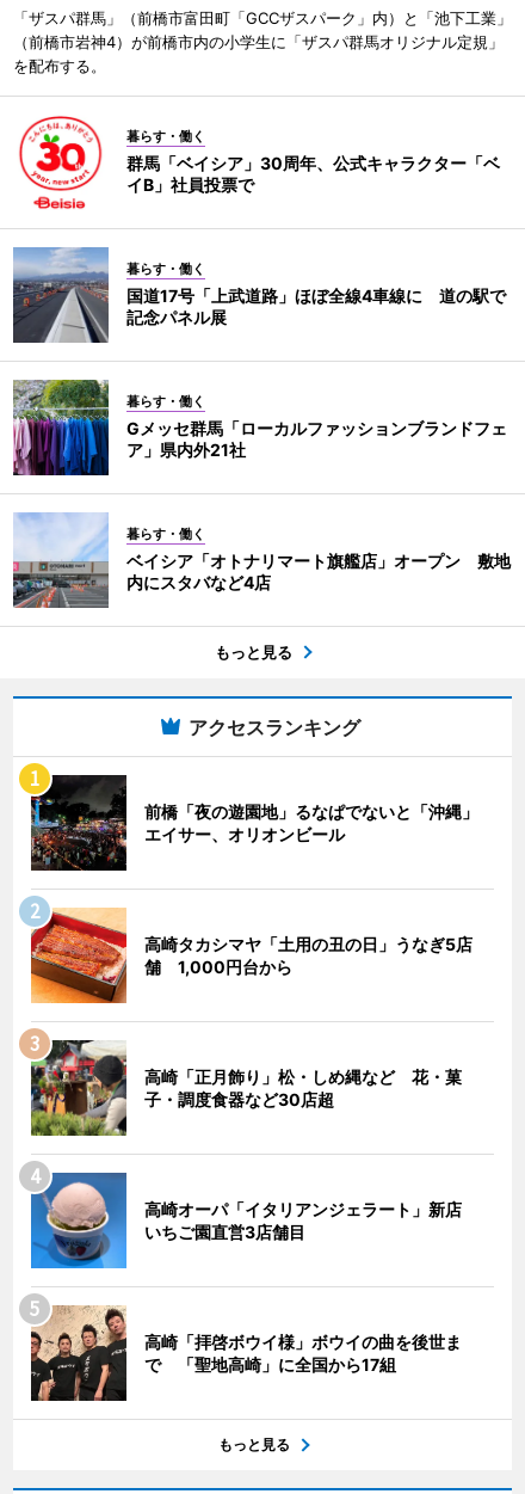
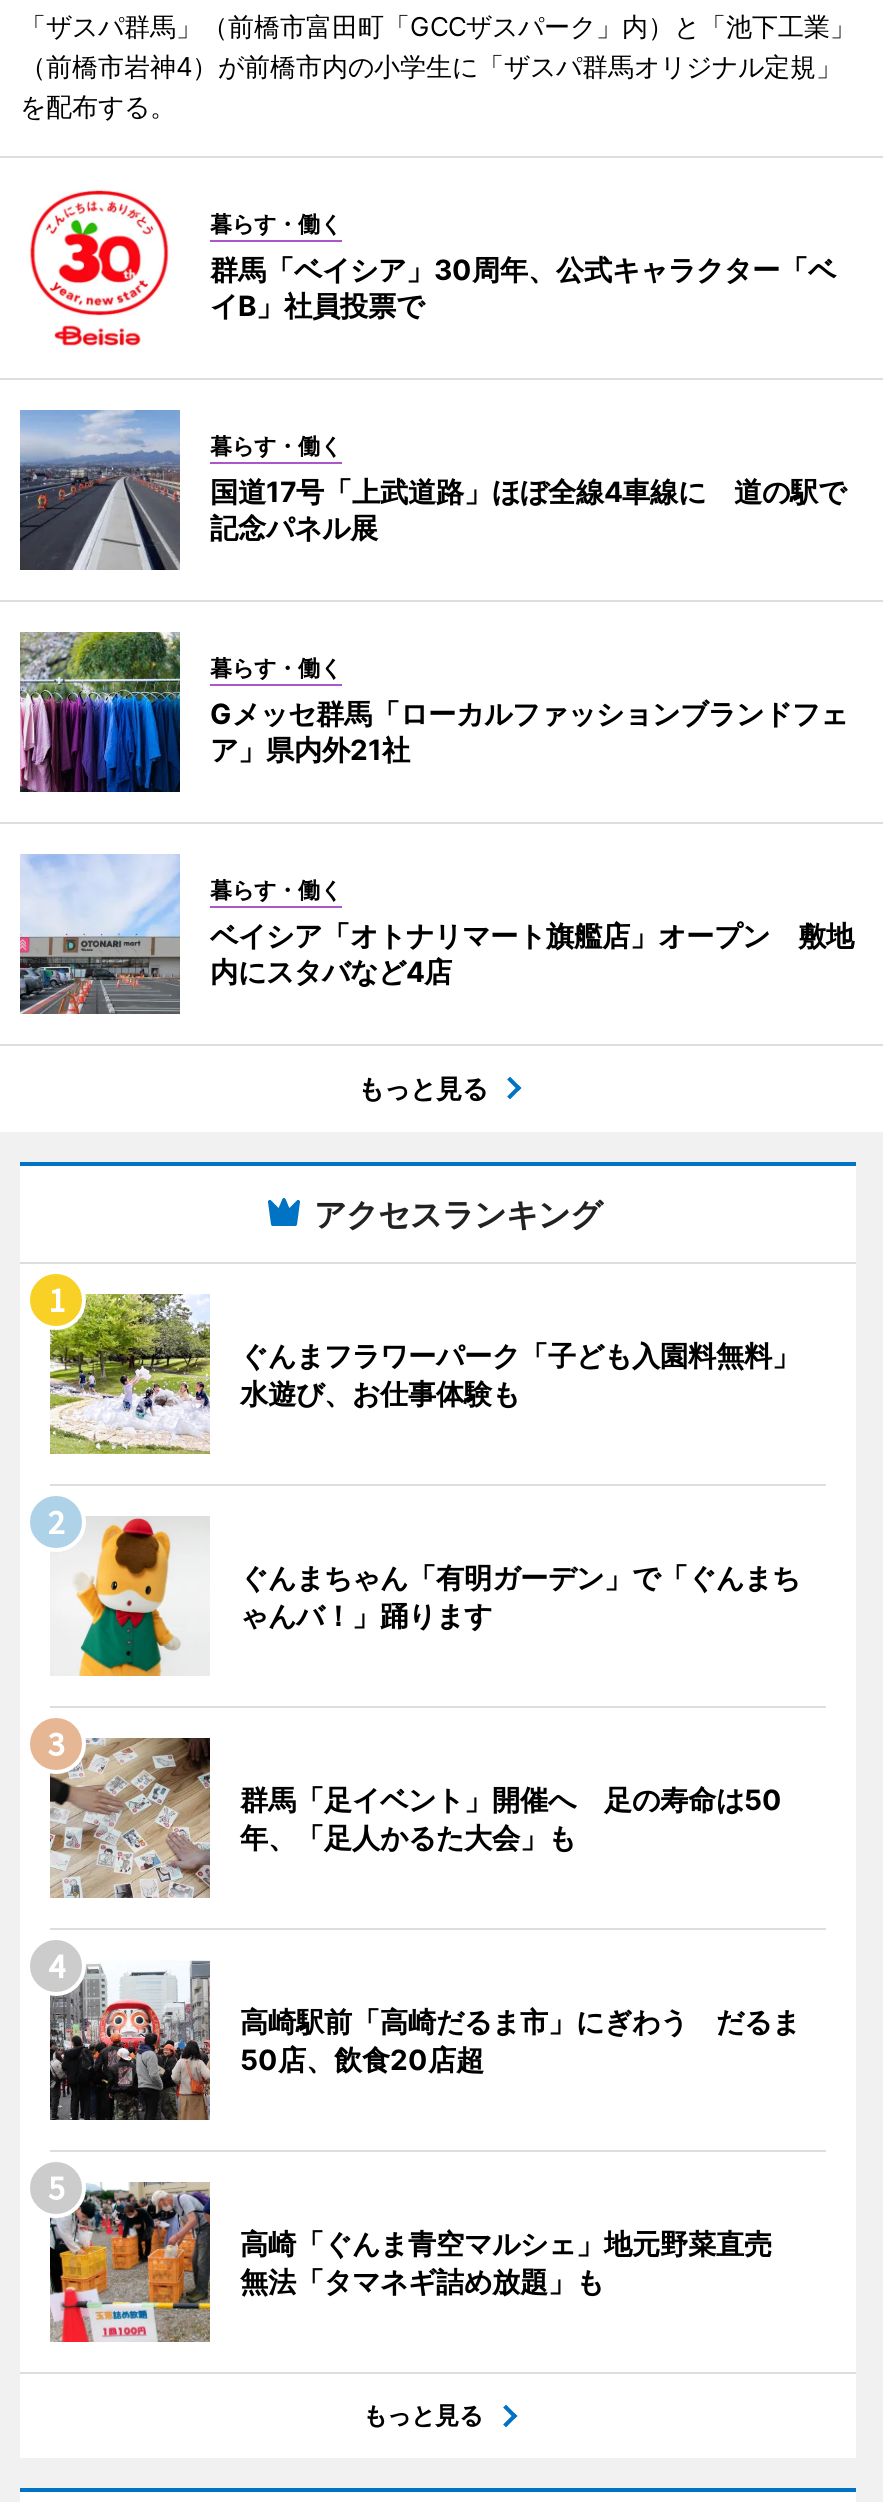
[30,774,478,872] [image] | 前橋「夜の遊園地」るなぱでないと「沖縄」 | エイサー、オリオンビール -> [48,1292,800,1456] [image] | ぐんまフラワーパーク「子ども入園料無料」 | 水遊び、お仕事体験も
[30,908,472,1004] [image] | 高崎タカシマヤ「土用の丑の日」うなぎ5店 | 舗 1,000円台から -> [50,1518,800,1676] [image] | ぐんまちゃん「有明ガーデン」で「ぐんまち | ゃんバ！」踊ります
[30,1039,462,1137] [image] | 高崎「正月飾り」松・しめ縄など 花・菓 | 子・調度食器など30店超 -> [50,1736,782,1900] [image] | 群馬「足イベント」開催へ 足の寿命は50 | 年、「足人かるた大会」も
[30,1172,478,1269] [image] | 高崎オーパ「イタリアンジェラート」新店 | いちご園直営3店舗目 -> [48,1960,800,2122] [image] | 高崎駅前「高崎だるま市」にぎわう だるま | 50店、飲食20店超
[30,1304,462,1402] [image] | 高崎「拝啓ボウイ様」ボウイの曲を後世ま | で 「聖地高崎」に全国から17組 -> [48,2182,800,2344] [image] | 高崎「ぐんま青空マルシェ」地元野菜直売 | 無法「タマネギ詰め放題」も

